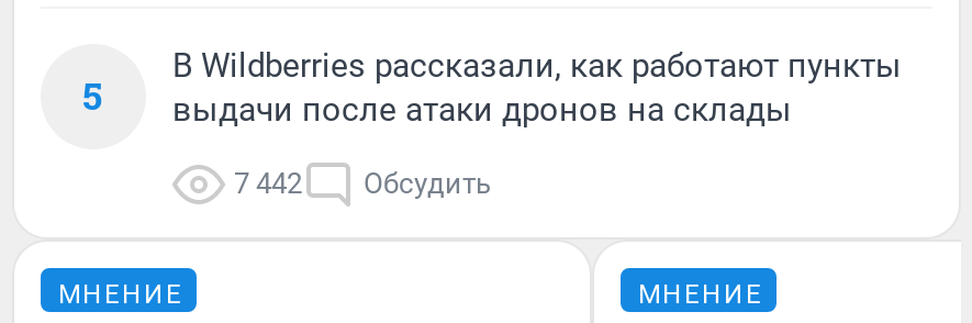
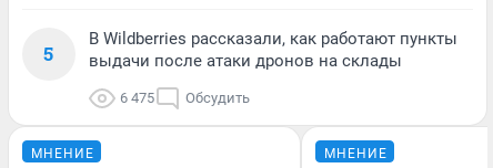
[234,166,491,199] 7 442 Обсудить -> [120,89,250,106] 6 475 Обсудить

